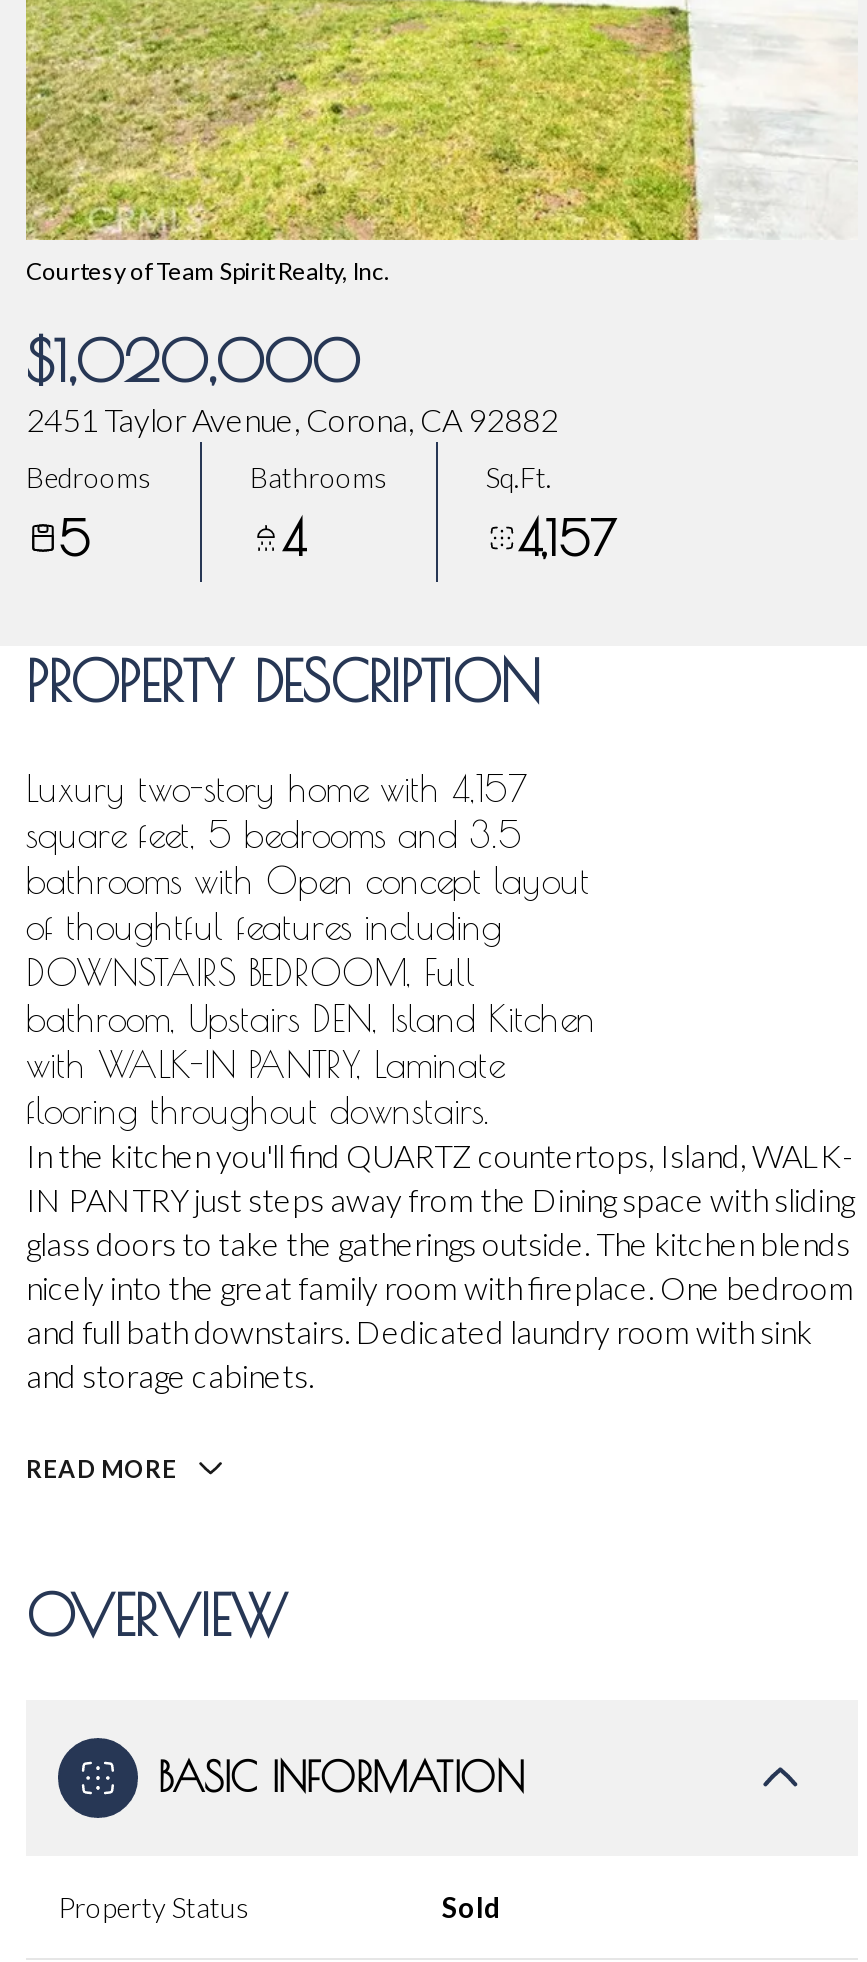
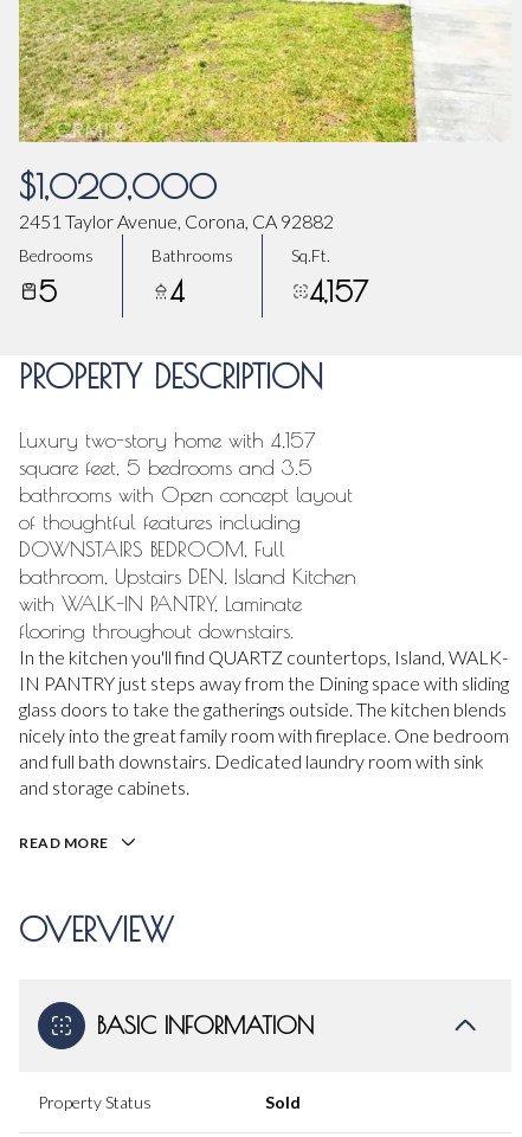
[26,256,390,286] Courtesy of Team Spirit Realty, Inc. -> none

